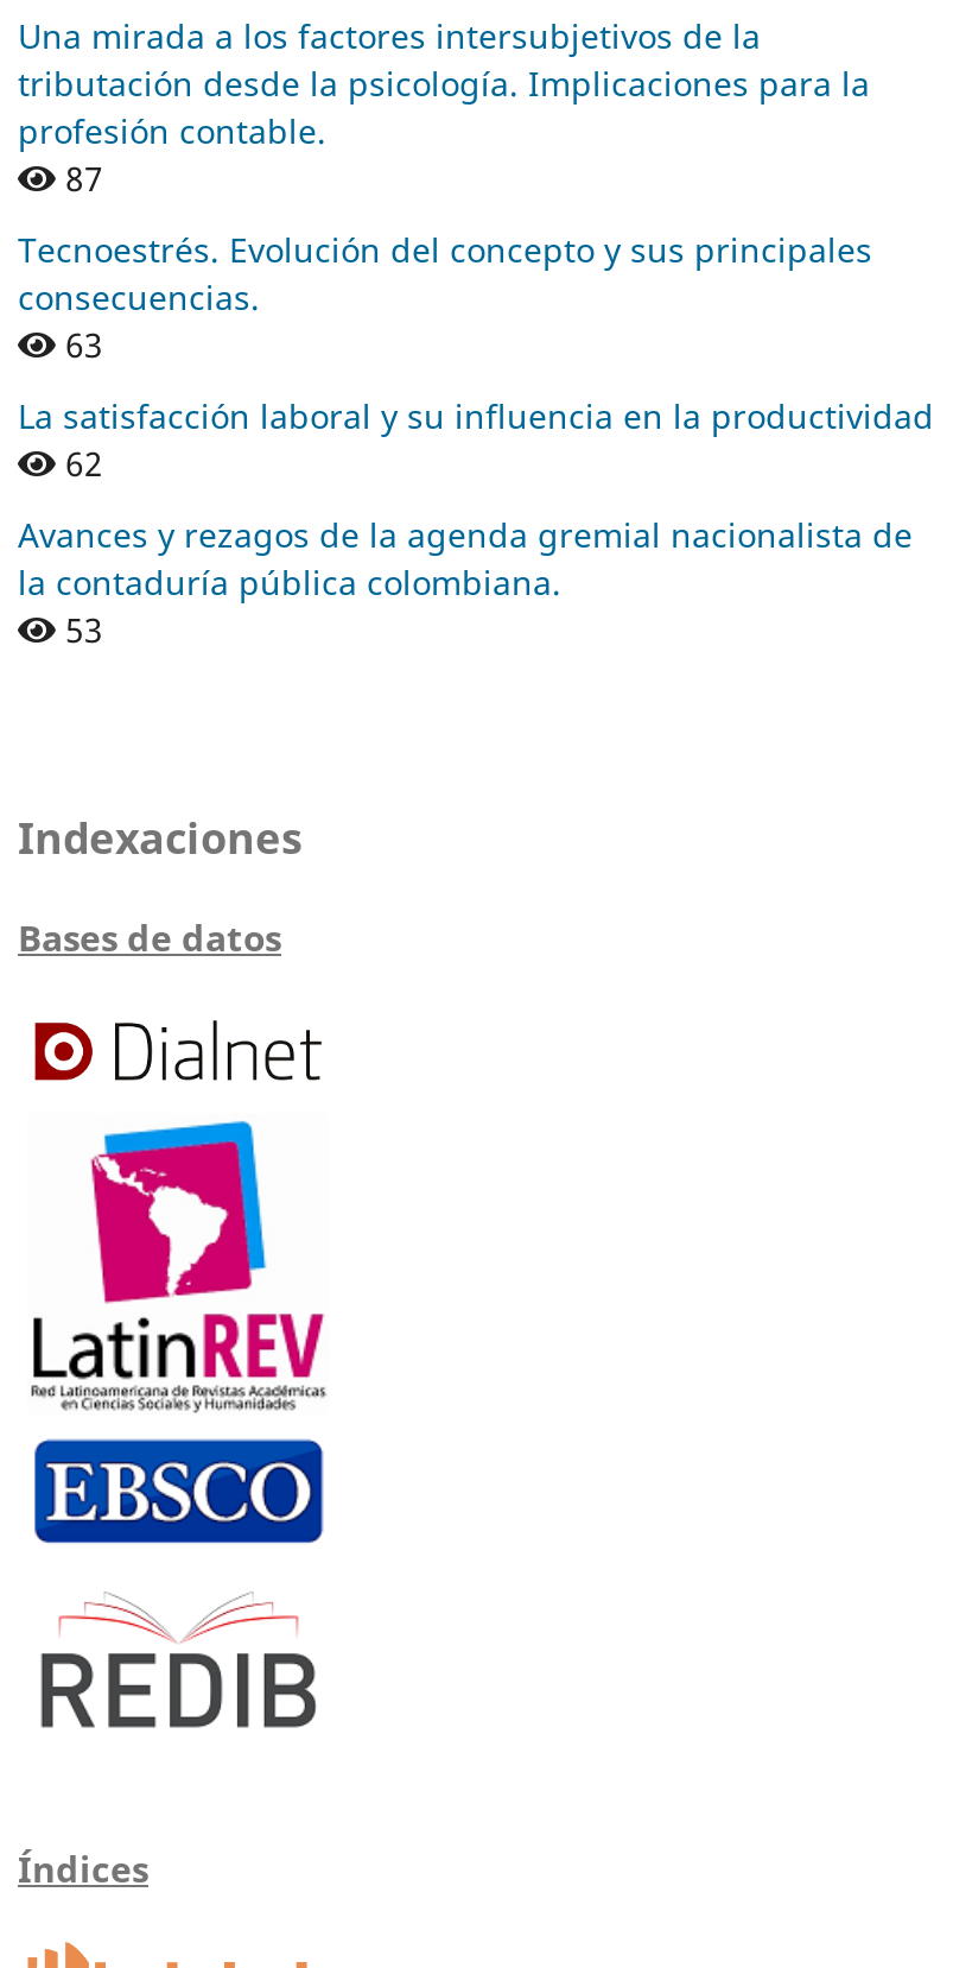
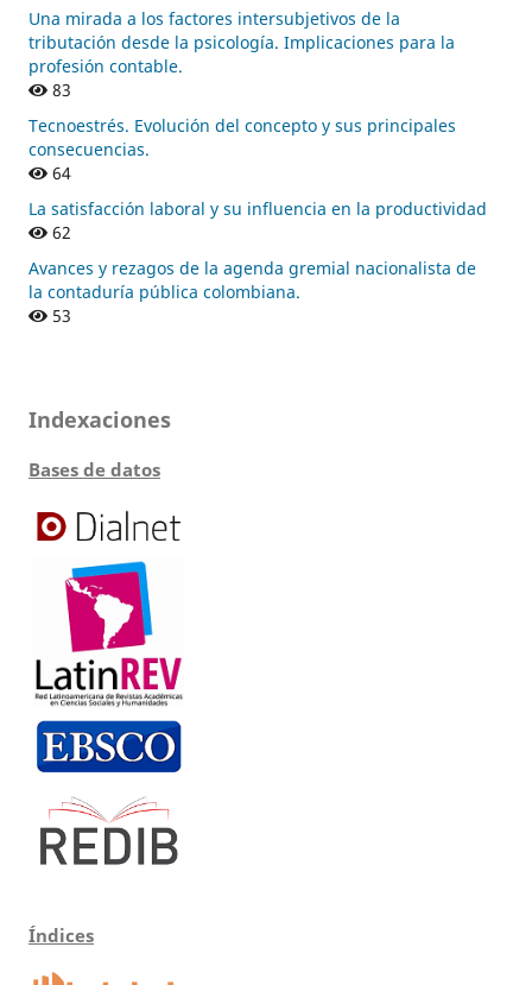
[56,156,103,201] 87 -> [47,78,71,101] 83
[56,322,103,367] 63 -> [47,161,71,184] 64

